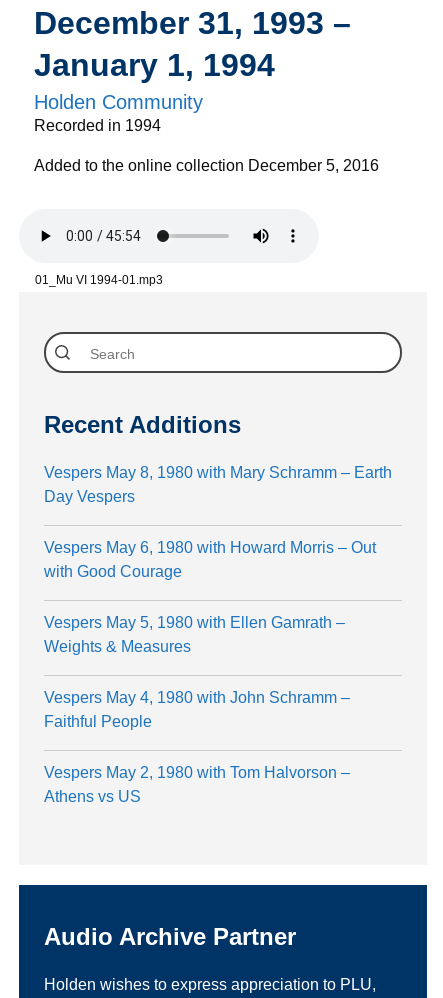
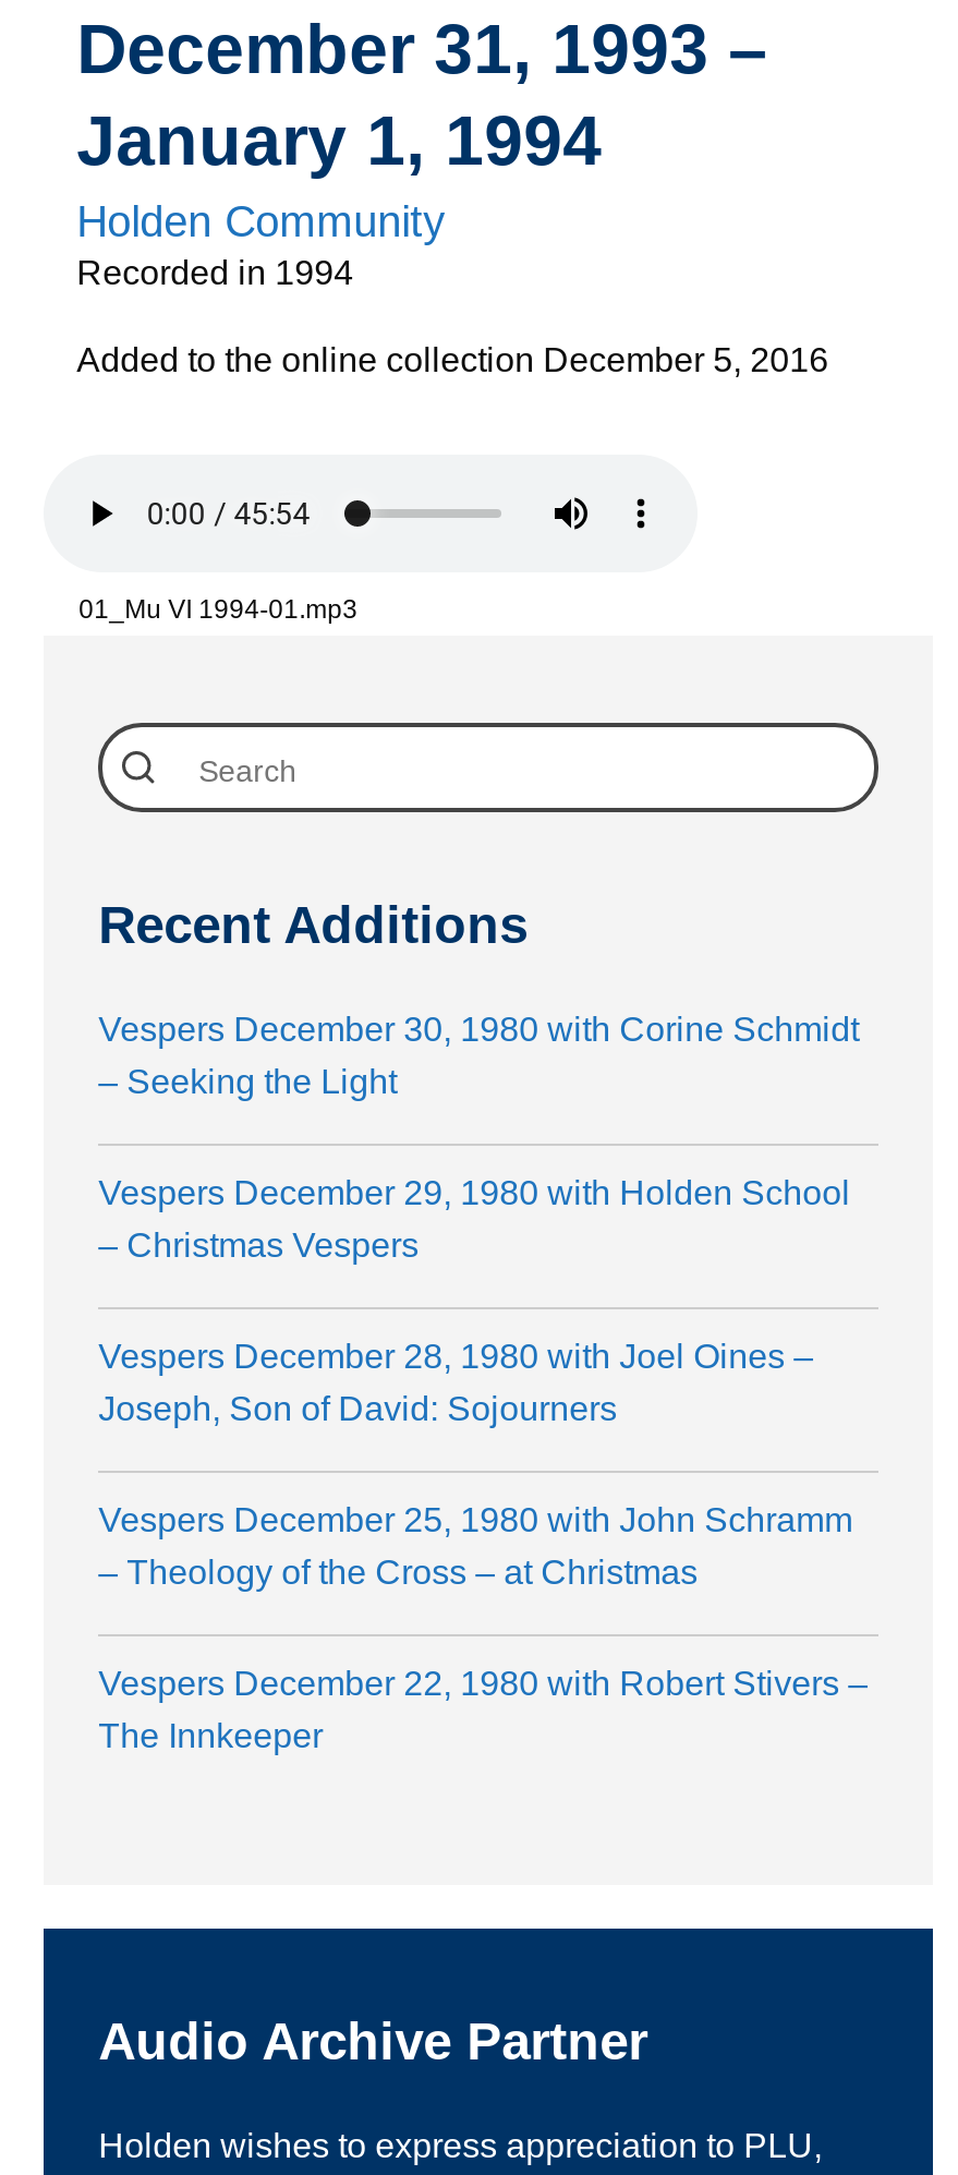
[44,464,392,505] Vespers May 8, 1980 with Mary Schramm – Earth | Day Vespers -> [99,1011,859,1100] Vespers December 30, 1980 with Corine Schmidt | – Seeking the Light
[44,539,376,580] Vespers May 6, 1980 with Howard Morris – Out | with Good Courage -> [99,1174,851,1264] Vespers December 29, 1980 with Holden School | – Christmas Vespers
[44,614,345,655] Vespers May 5, 1980 with Ellen Gamrath – | Weights & Measures -> [99,1338,813,1427] Vespers December 28, 1980 with Joel Oines – | Joseph, Son of David: Sojourners
[44,689,350,730] Vespers May 4, 1980 with John Schramm – | Faithful People -> [99,1501,853,1591] Vespers December 25, 1980 with John Schramm | – Theology of the Cross – at Christmas
[44,764,350,805] Vespers May 2, 1980 with Tom Halvorson – | Athens vs US -> [99,1665,868,1754] Vespers December 22, 1980 with Robert Stivers – | The Innkeeper

